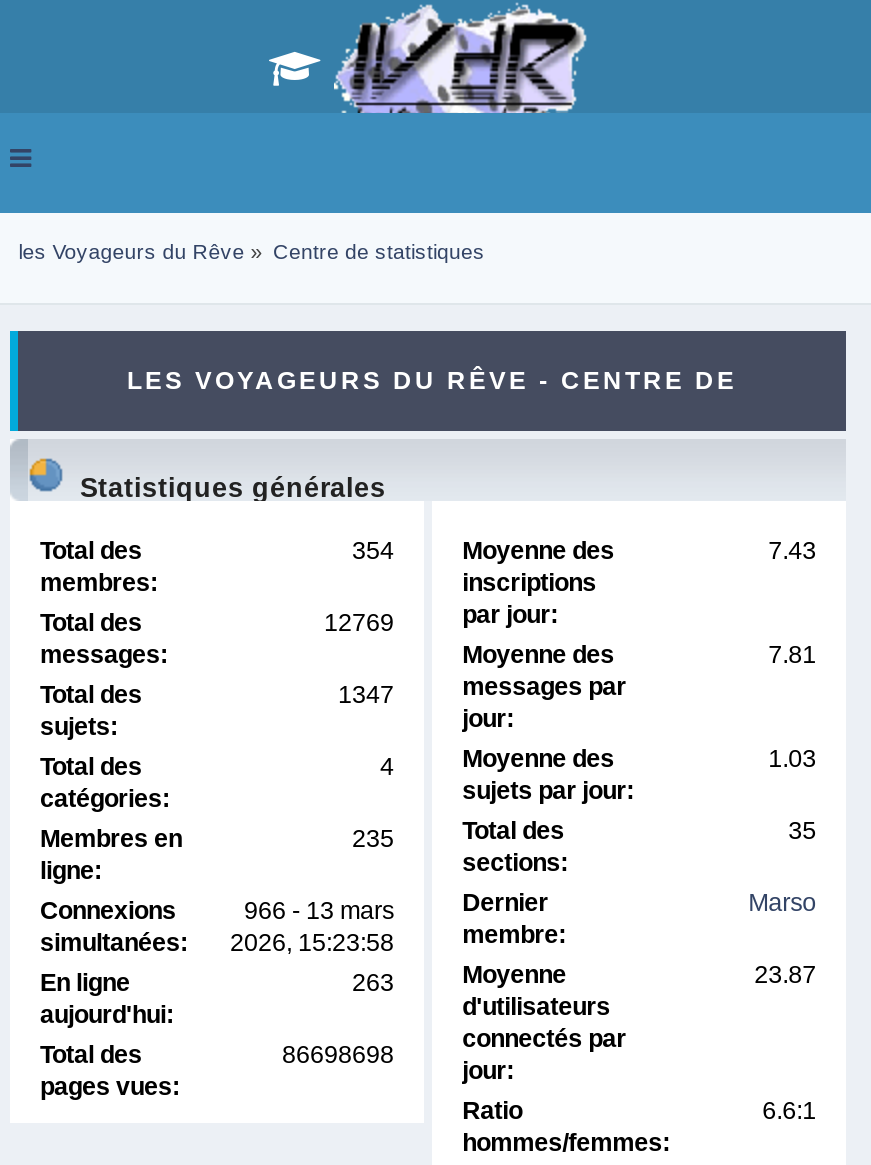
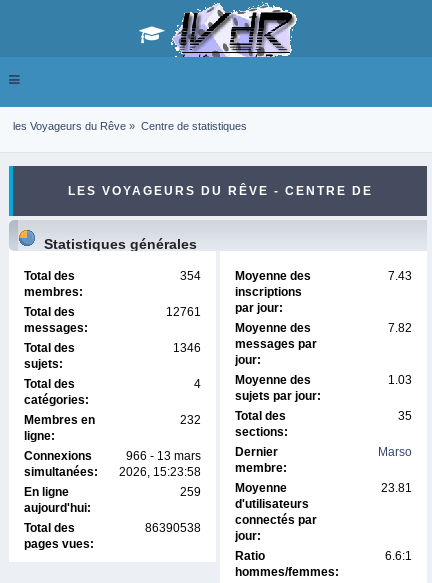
[324,609,394,637] 12769 -> [166,305,201,319] 12761
[768,641,816,669] 7.81 -> [388,321,412,335] 7.82
[338,681,394,709] 1347 -> [173,341,201,355] 1346
[352,825,394,853] 235 -> [180,413,201,427] 232
[352,969,394,997] 263 -> [180,485,201,499] 259
[754,961,816,989] 23.87 -> [381,481,412,495] 23.81
[282,1041,394,1069] 86698698 -> [145,521,201,535] 86390538

